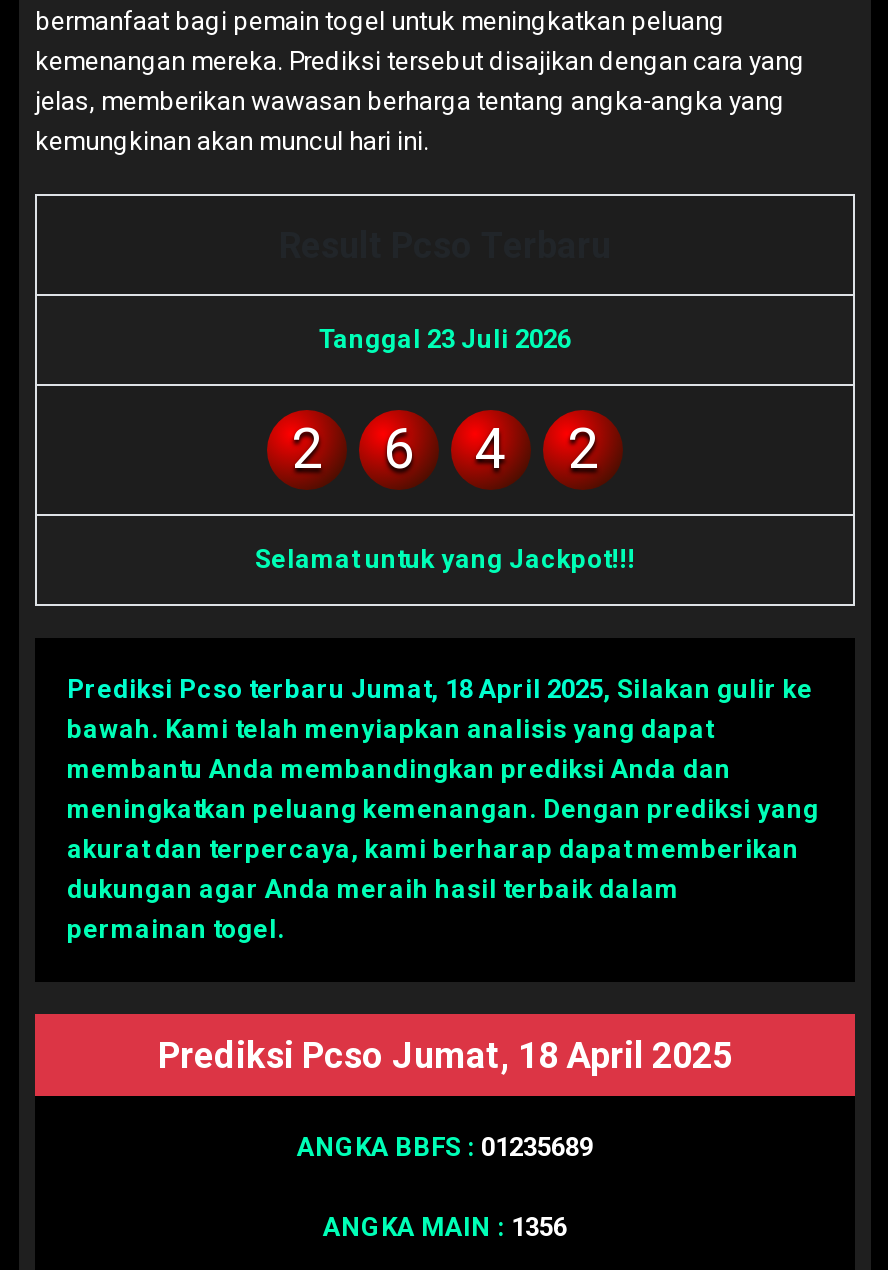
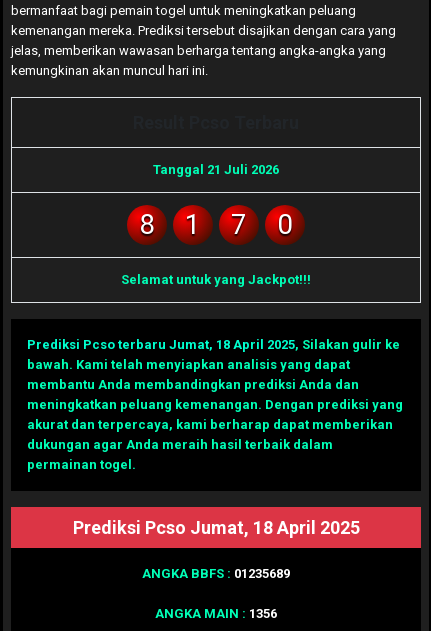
[319,324,571,354] Tanggal 23 Juli 2026 -> [153,162,279,177] Tanggal 21 Juli 2026
[291,416,323,482] 2 -> [139,208,155,241] 8
[383,416,415,482] 6 -> [185,208,201,241] 1
[475,416,507,482] 4 -> [231,208,247,241] 7
[567,416,599,482] 2 -> [277,208,293,241] 0

